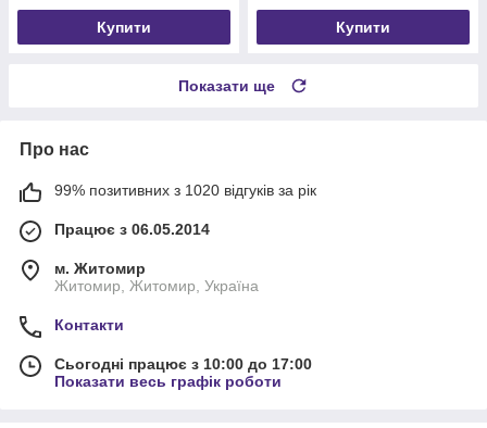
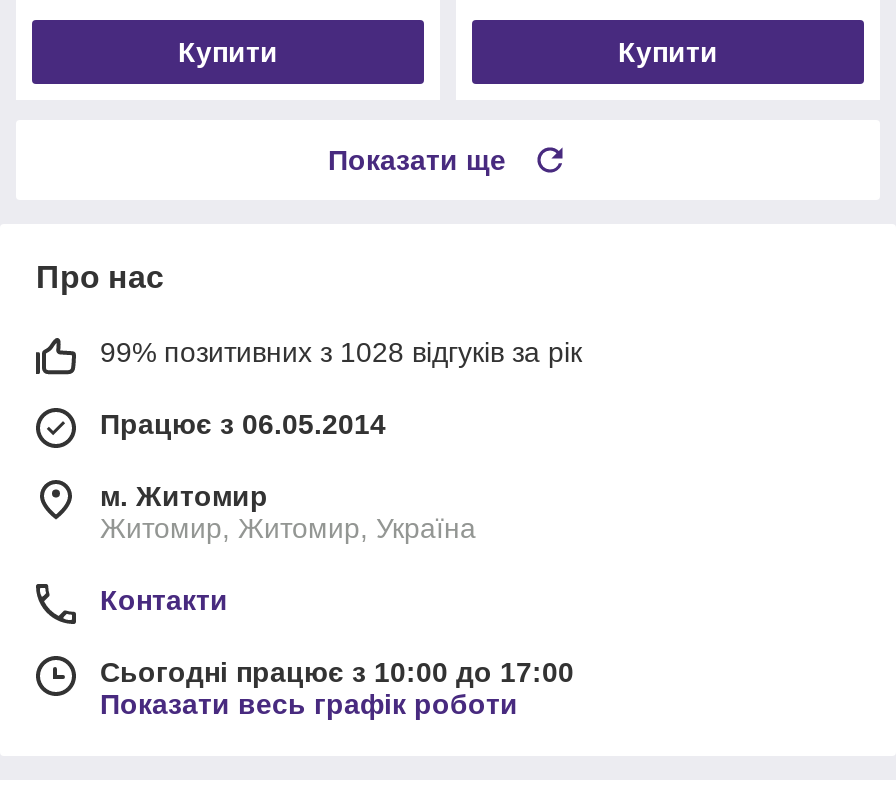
[54,182,316,199] 99% позитивних з 1020 відгуків за рік -> [100,337,582,369] 99% позитивних з 1028 відгуків за рік

